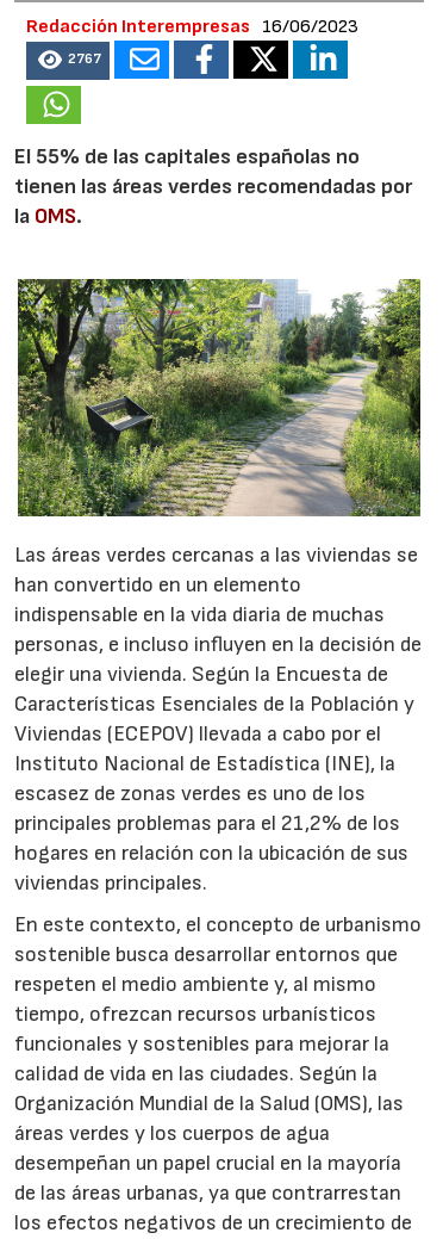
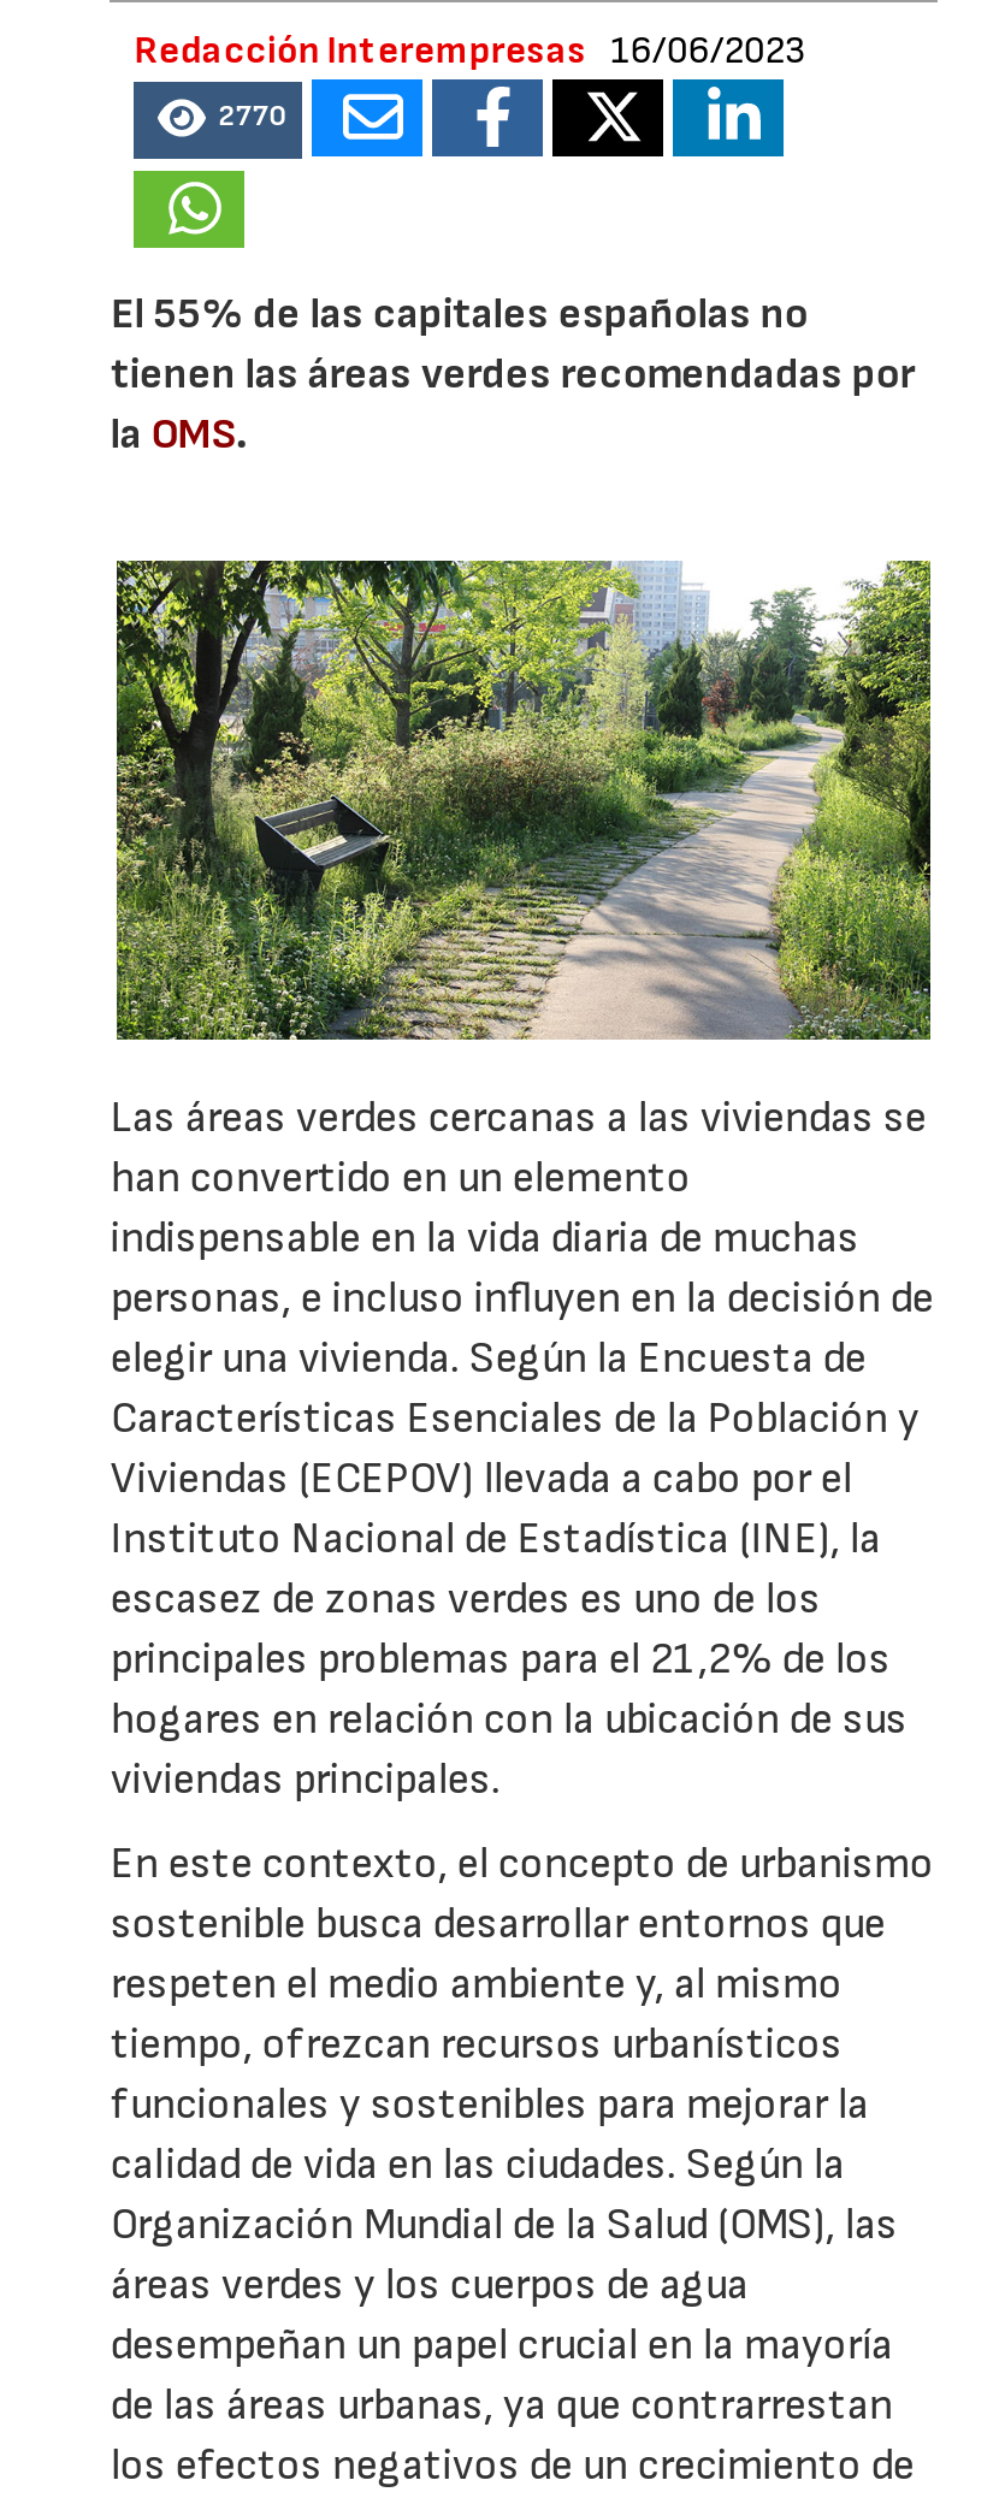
[68,50,102,68] 2767 -> [219,99,286,135] 2770

